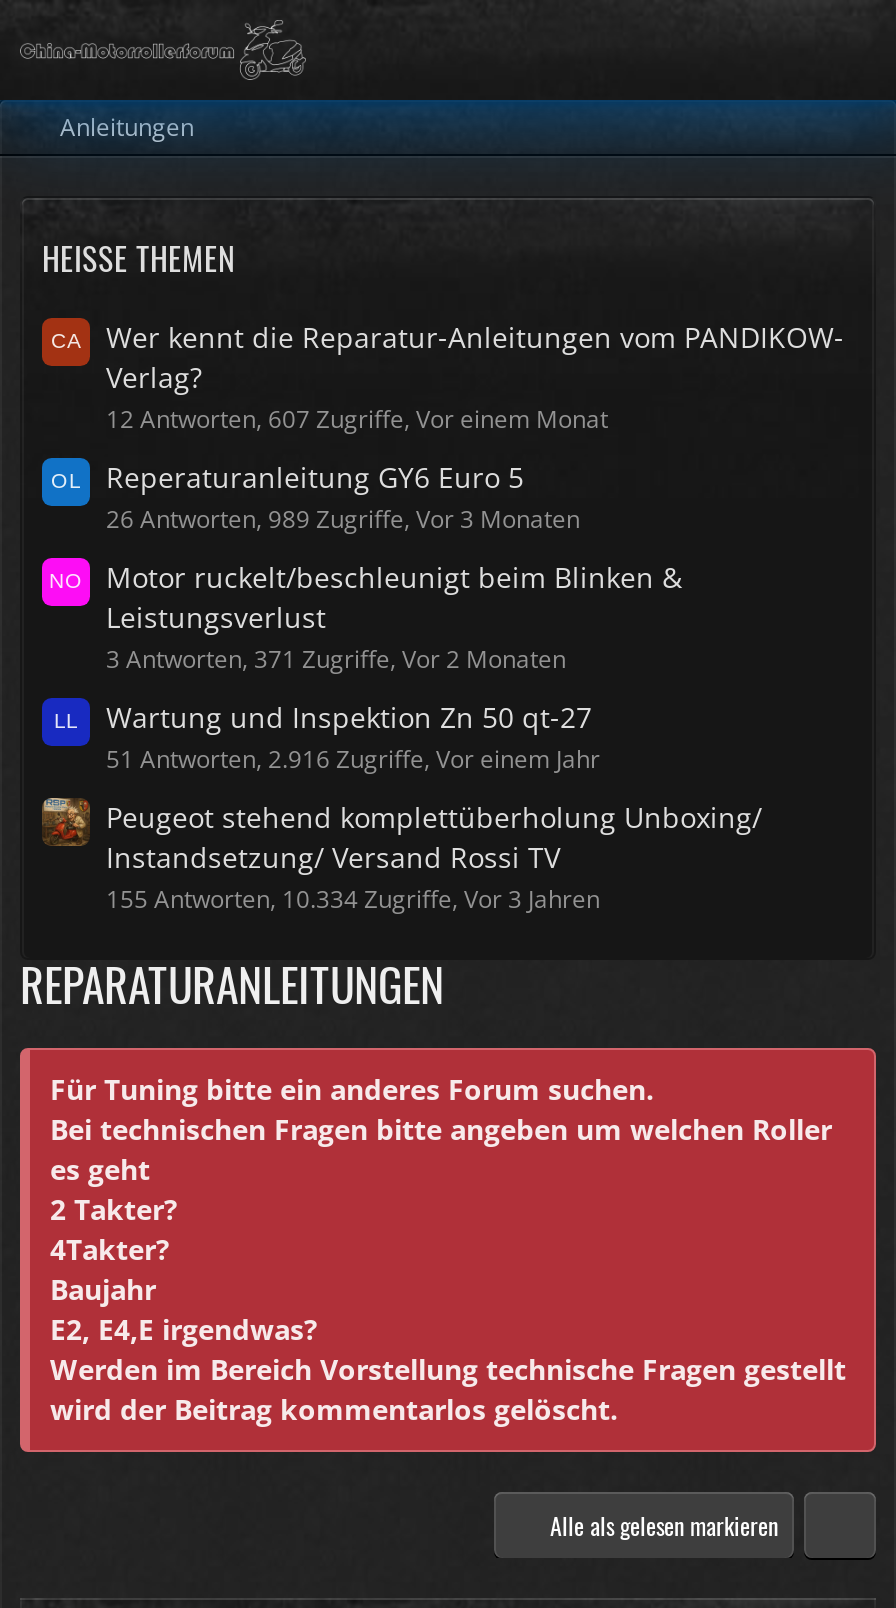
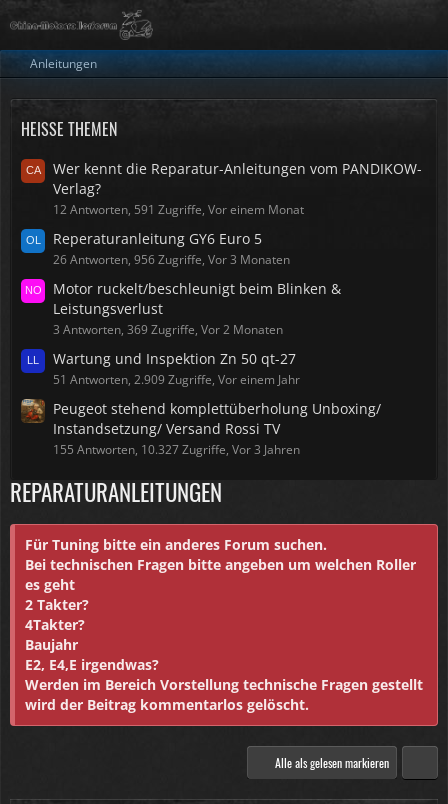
[106,402,608,436] 12 Antworten, 607 Zugriffe, Vor einem Monat -> [53,201,304,218] 12 Antworten, 591 Zugriffe, Vor einem Monat
[106,502,580,536] 26 Antworten, 989 Zugriffe, Vor 3 Monaten -> [53,251,290,268] 26 Antworten, 956 Zugriffe, Vor 3 Monaten
[106,642,566,676] 3 Antworten, 371 Zugriffe, Vor 2 Monaten -> [53,321,283,338] 3 Antworten, 369 Zugriffe, Vor 2 Monaten
[106,742,600,776] 51 Antworten, 2.916 Zugriffe, Vor einem Jahr -> [53,371,300,388] 51 Antworten, 2.909 Zugriffe, Vor einem Jahr
[106,882,600,916] 155 Antworten, 10.334 Zugriffe, Vor 3 Jahren -> [53,441,300,458] 155 Antworten, 10.327 Zugriffe, Vor 3 Jahren

